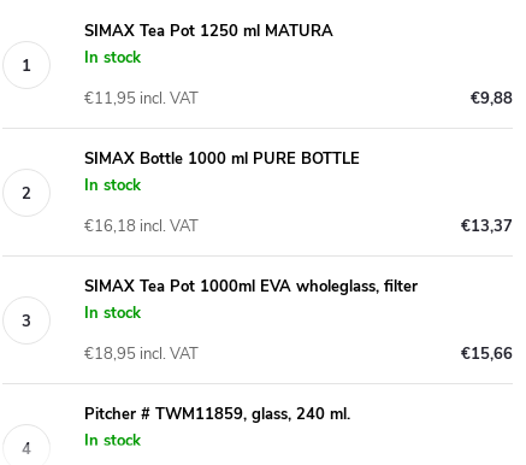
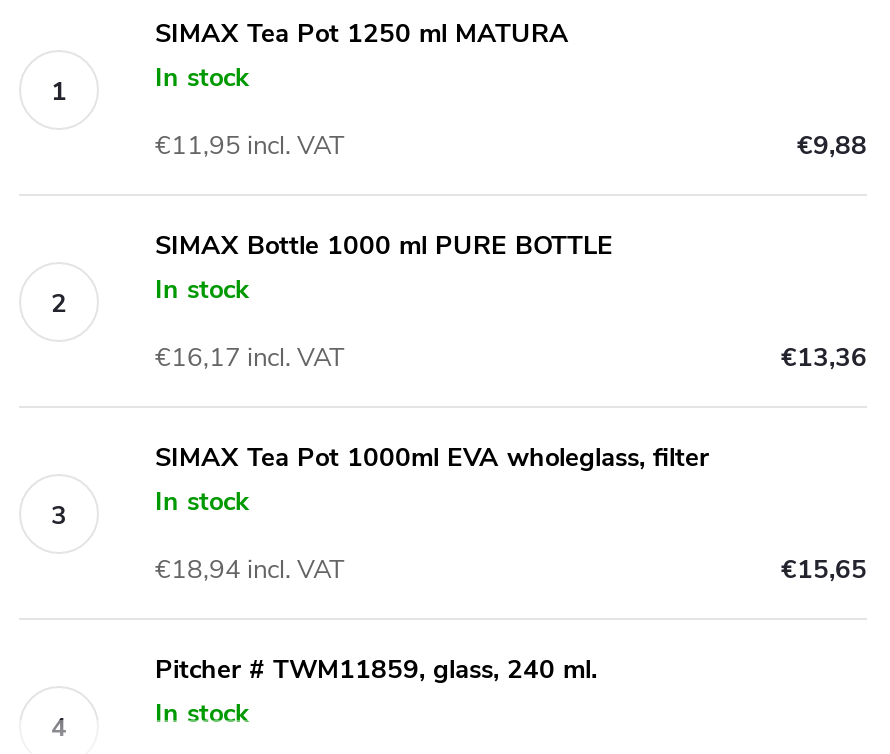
[84,216,199,237] €16,18 incl. VAT -> [155,340,345,376] €16,17 incl. VAT
[461,216,513,237] €13,37 -> [781,340,867,376] €13,36
[84,343,199,365] €18,95 incl. VAT -> [155,552,345,588] €18,94 incl. VAT
[461,343,513,365] €15,66 -> [781,552,867,588] €15,65

